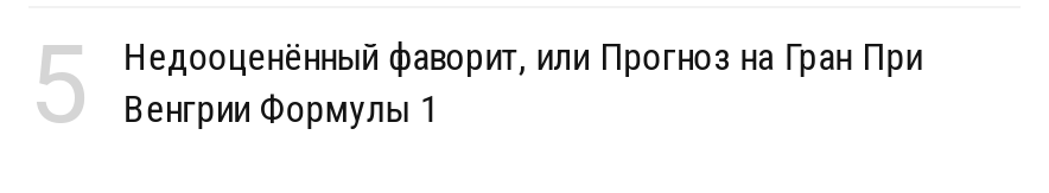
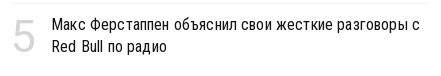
[124,35,922,132] Недооценённый фаворит, или Прогноз на Гран При | Венгрии Формулы 1 -> [51,15,420,56] Макс Ферстаппен объяснил свои жесткие разговоры с | Red Bull по радио

